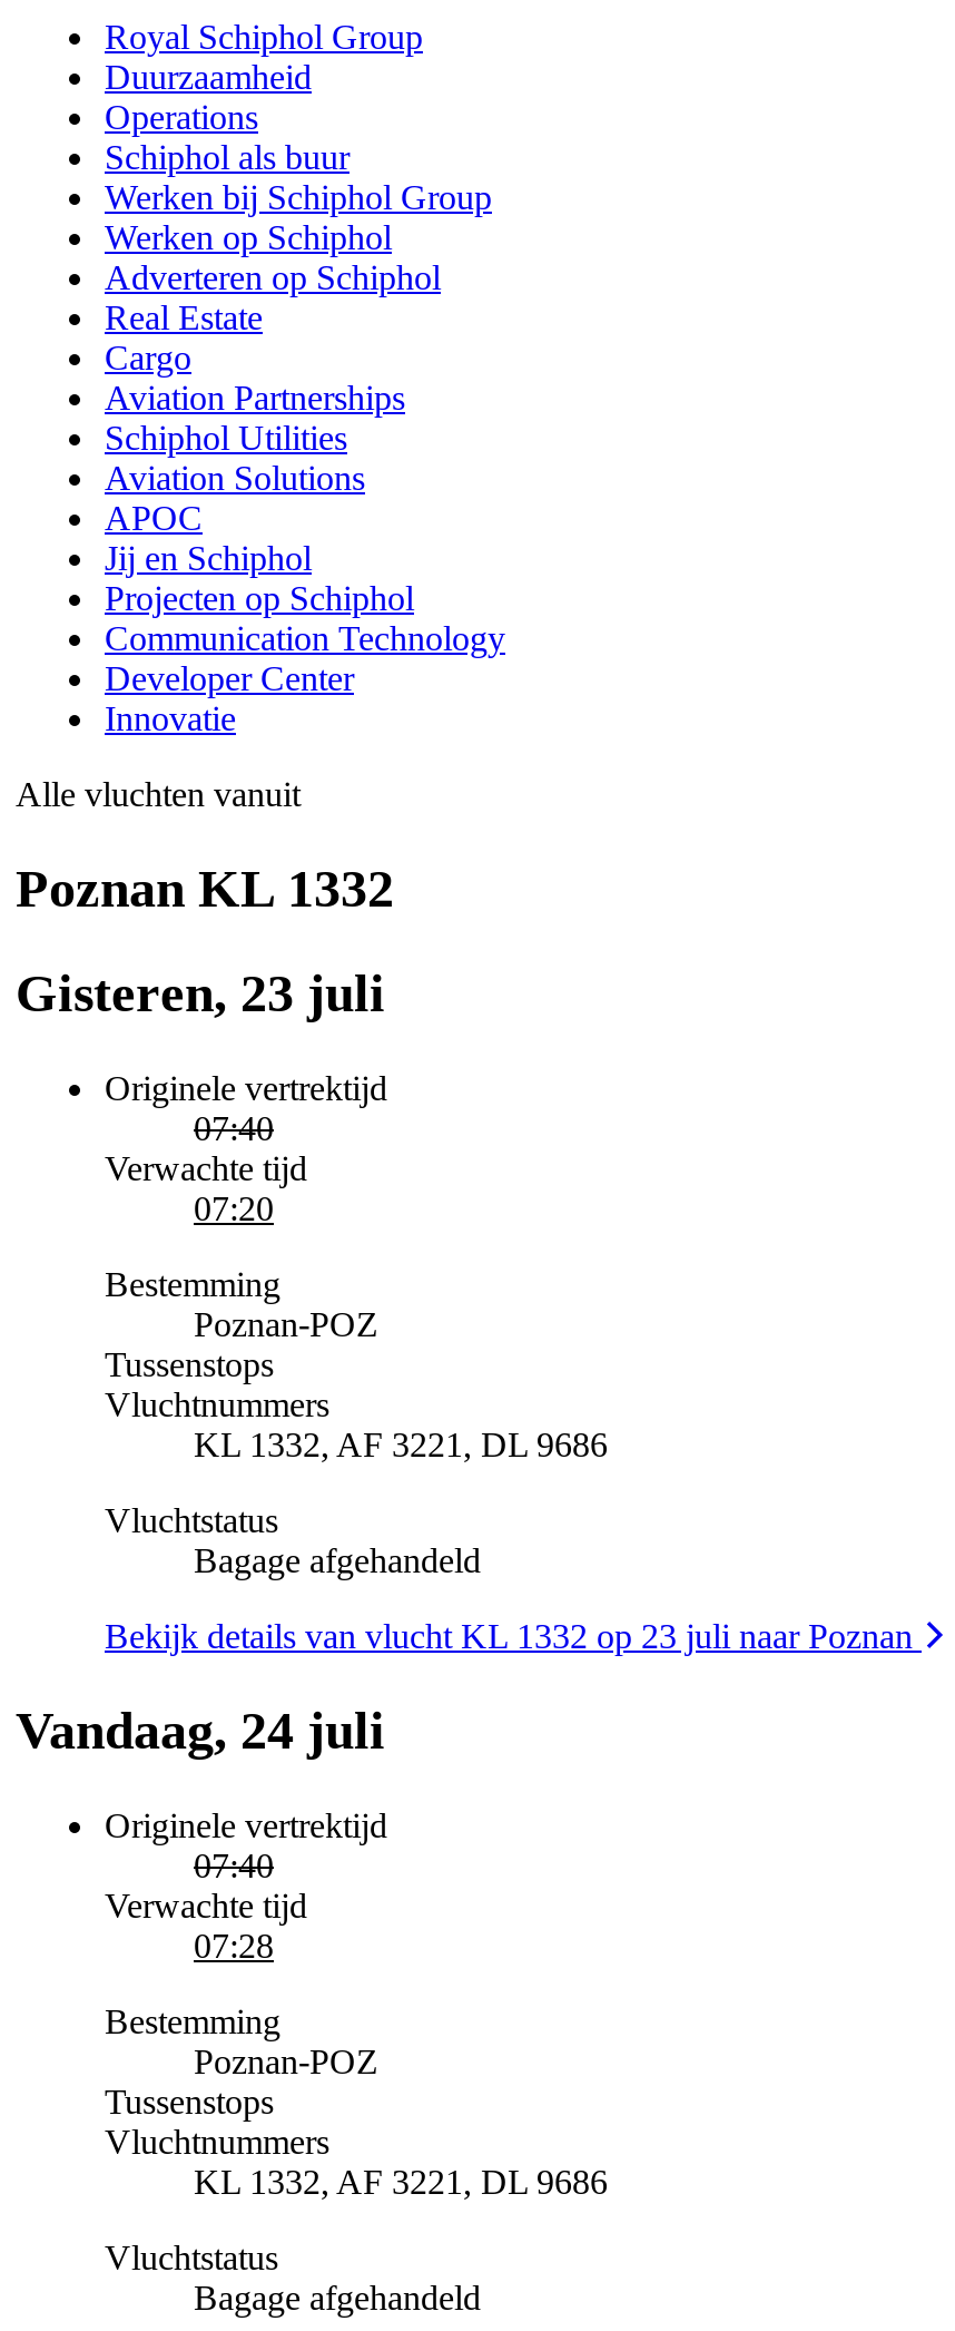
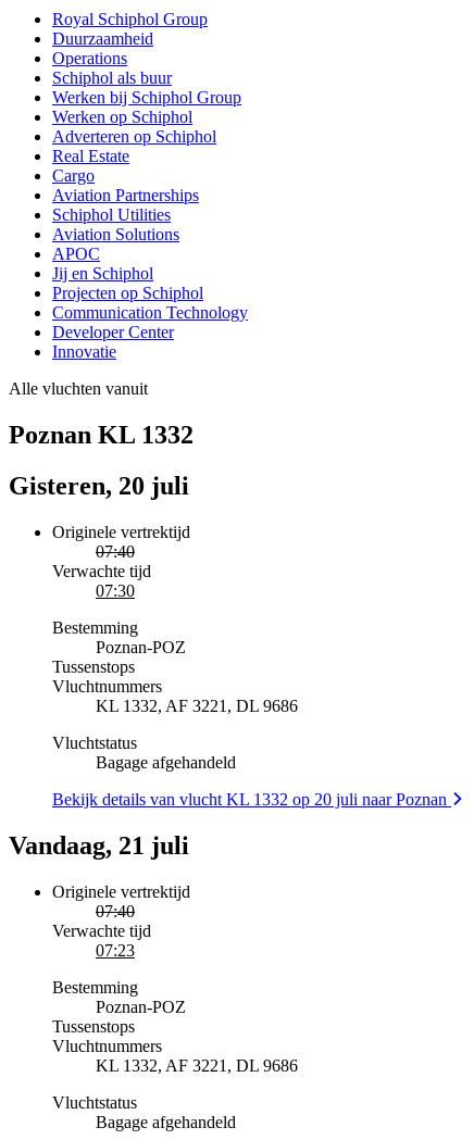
[16,964,385,1022] Gisteren, 23 juli -> [9,471,189,500] Gisteren, 20 juli
[194,1189,274,1227] 07:20 -> [96,581,135,600] 07:30
[105,1616,922,1654] Bekijk details van vlucht KL 1332 op 23 juli naar Poznan -> [52,790,451,808] Bekijk details van vlucht KL 1332 op 20 juli naar Poznan
[16,1701,385,1759] Vandaag, 24 juli -> [9,831,189,859] Vandaag, 21 juli
[194,1926,274,1963] 07:28 -> [96,941,135,959] 07:23

